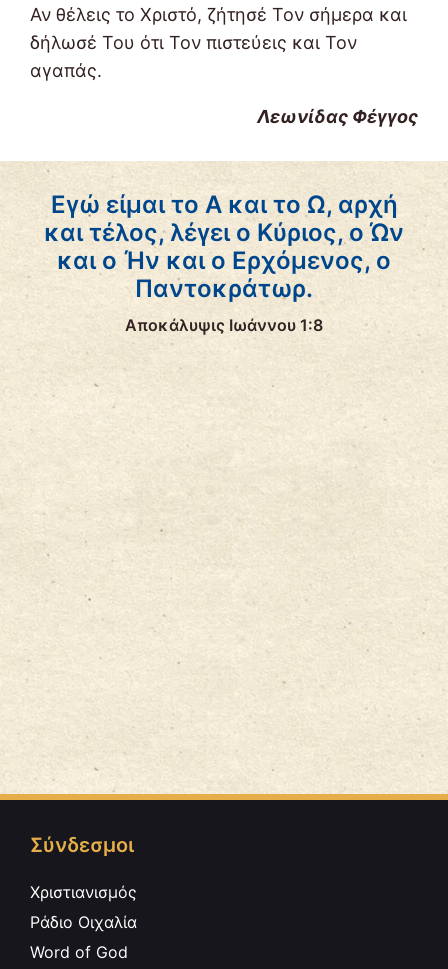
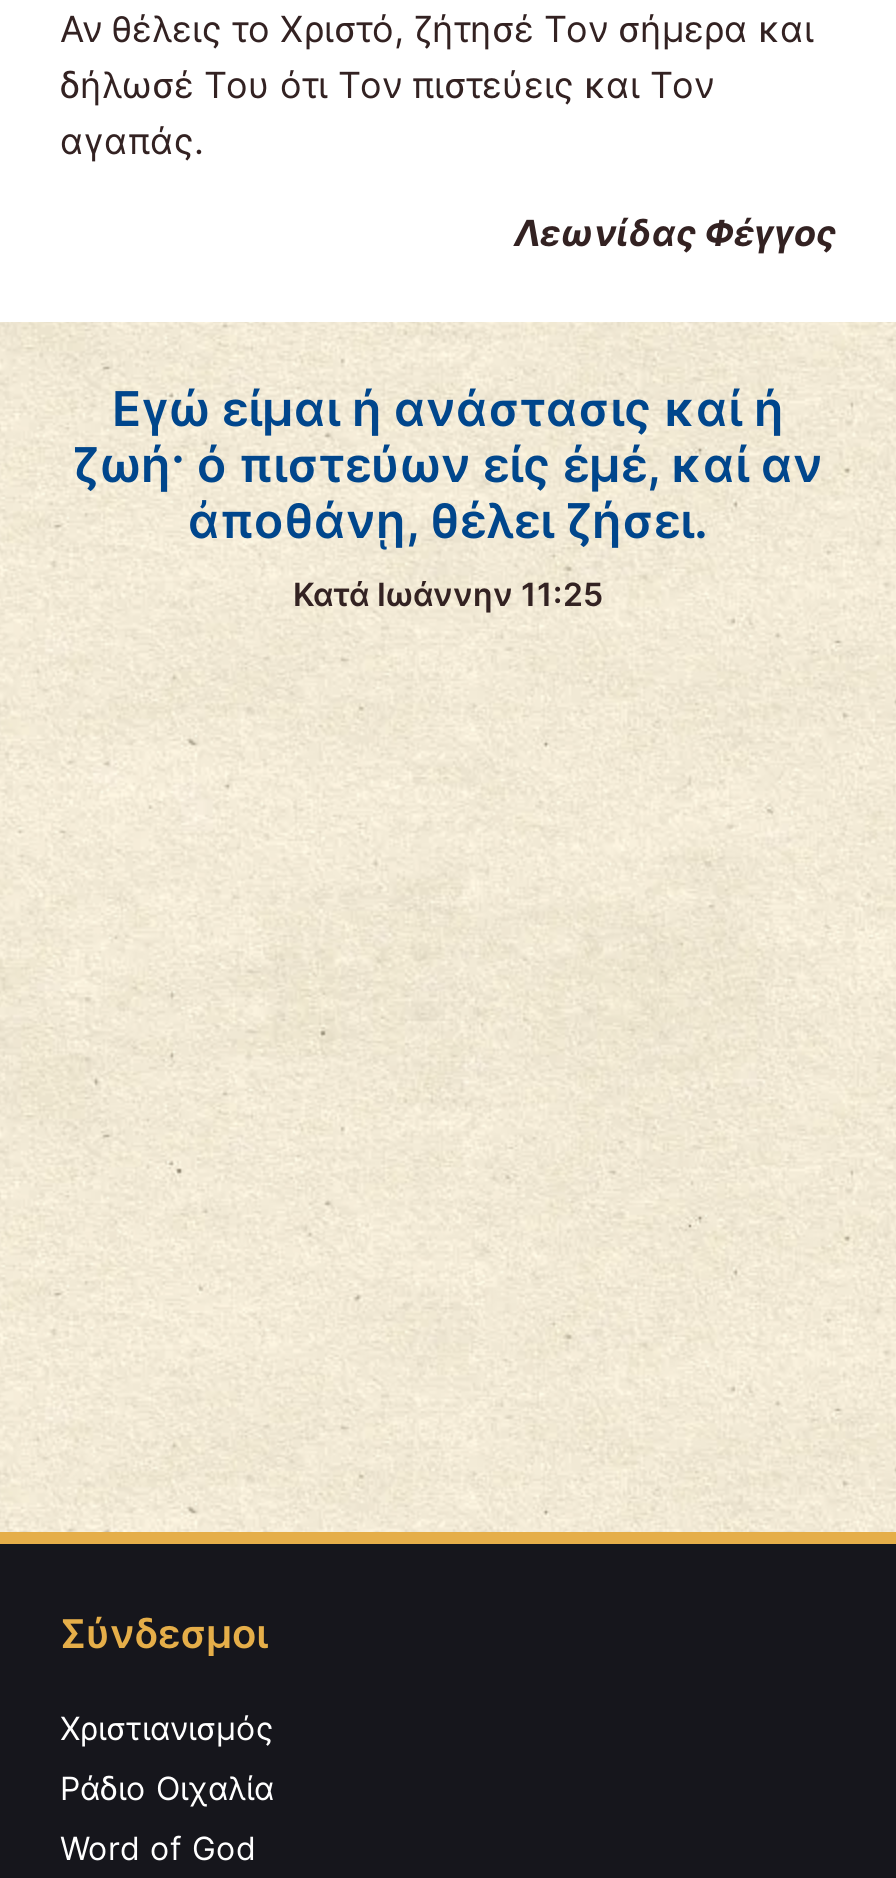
[44,190,404,335] Εγώ είμαι το Α και το Ω, αρχή | και τέλος, λέγει ο Κύριος, ο Ών | και ο Ήν και ο Ερχόμενος, ο | Παντοκράτωρ. | Αποκάλυψις Ιωάννου 1:8 -> [73,380,823,614] Εγώ είμαι ή ανάστασις καί ή | ζωή· ό πιστεύων είς έμέ, καί αν | ἀποθάνῃ, θέλει ζήσει. | Κατά Ιωάννην 11:25

